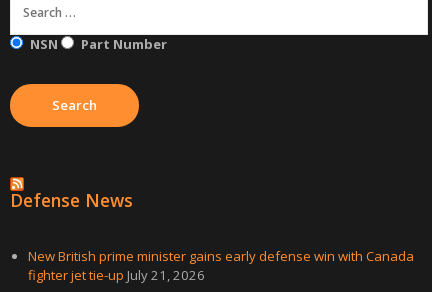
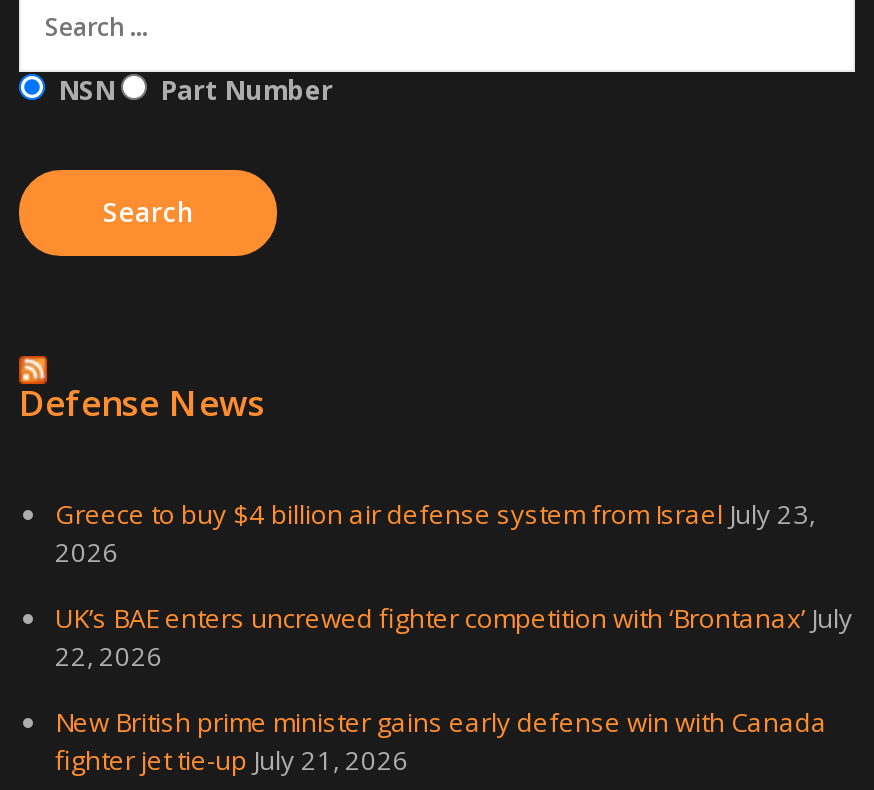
none -> [55,496,853,674] Greece to buy $4 billion air defense system from Israel July 23, | 2026 | UK’s BAE enters uncrewed fighter competition with ‘Brontanax’ July | 22, 2026

